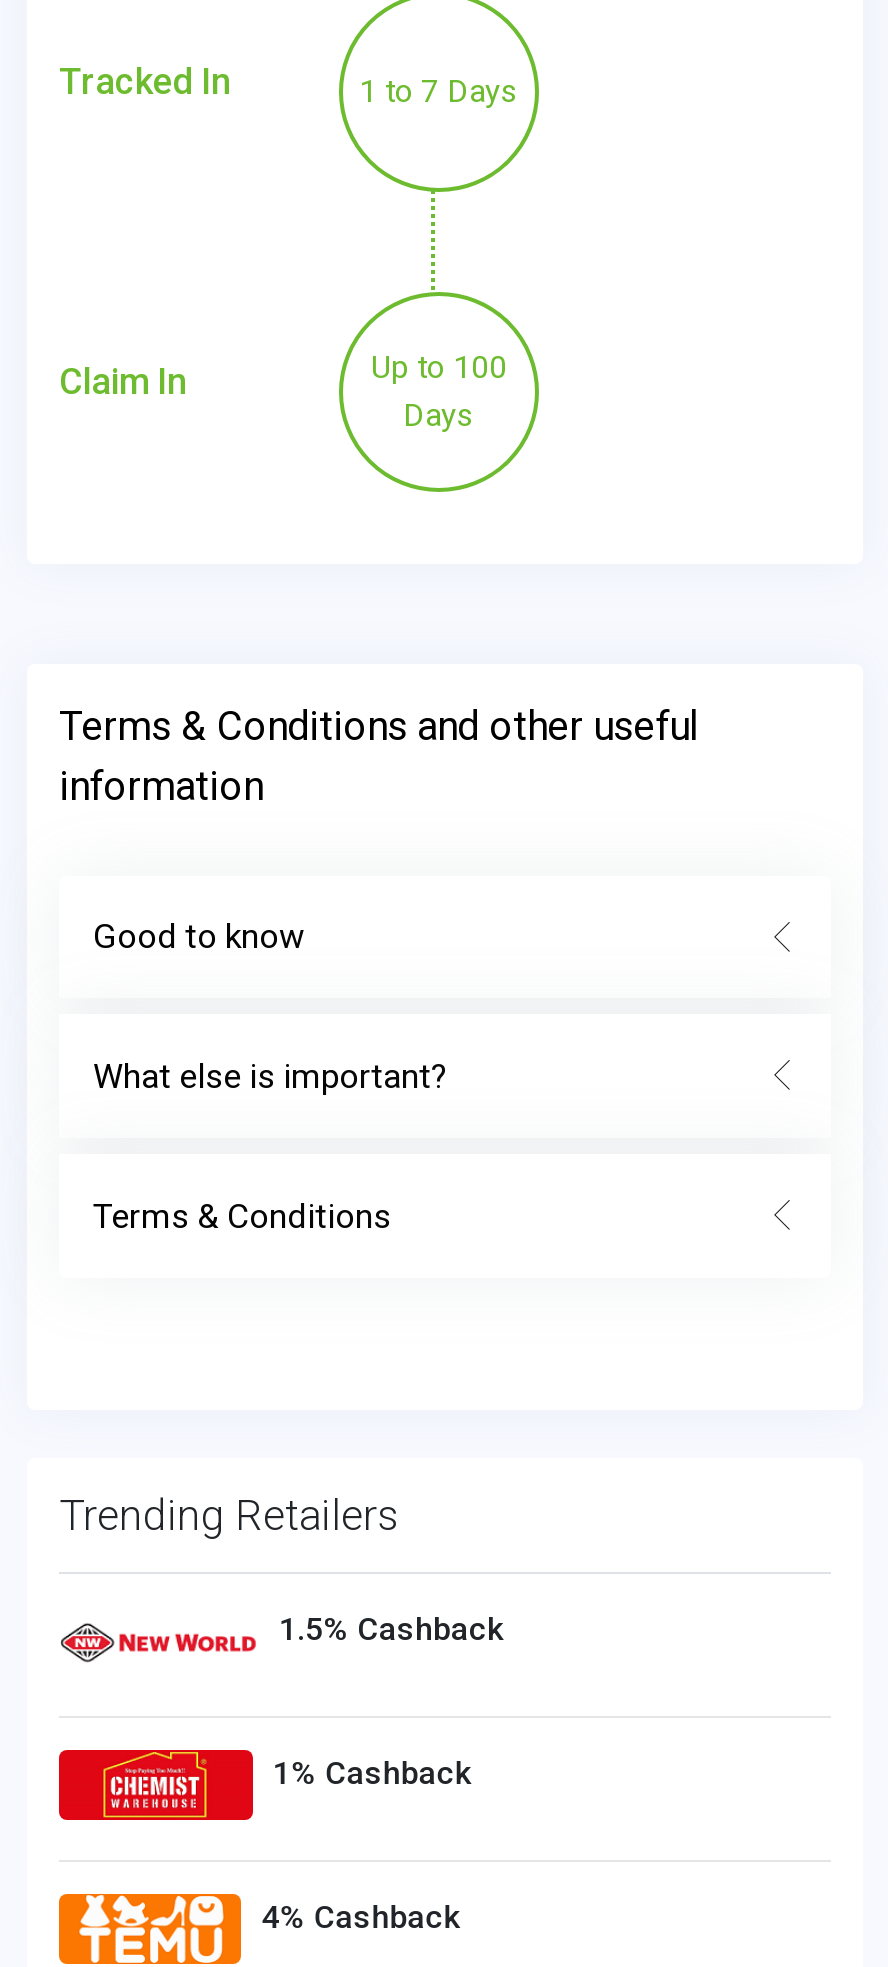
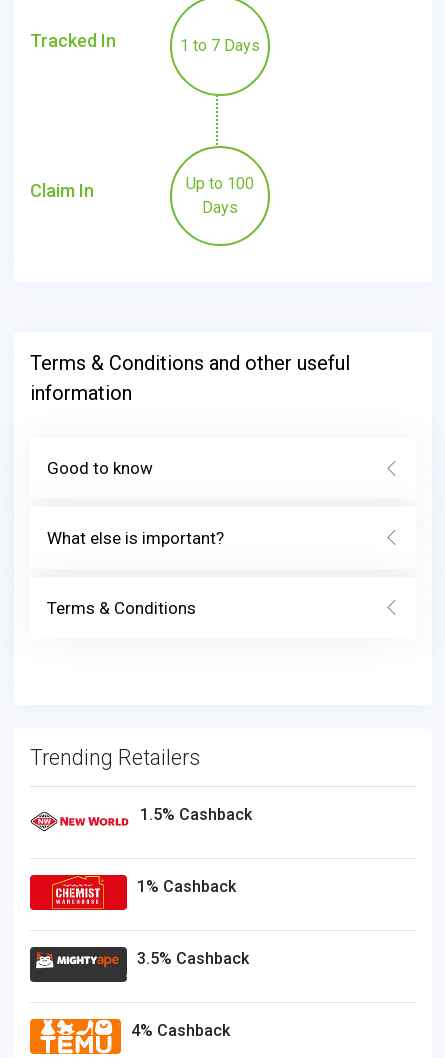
none -> [29,946,249,983] [image] | 3.5% Cashback

